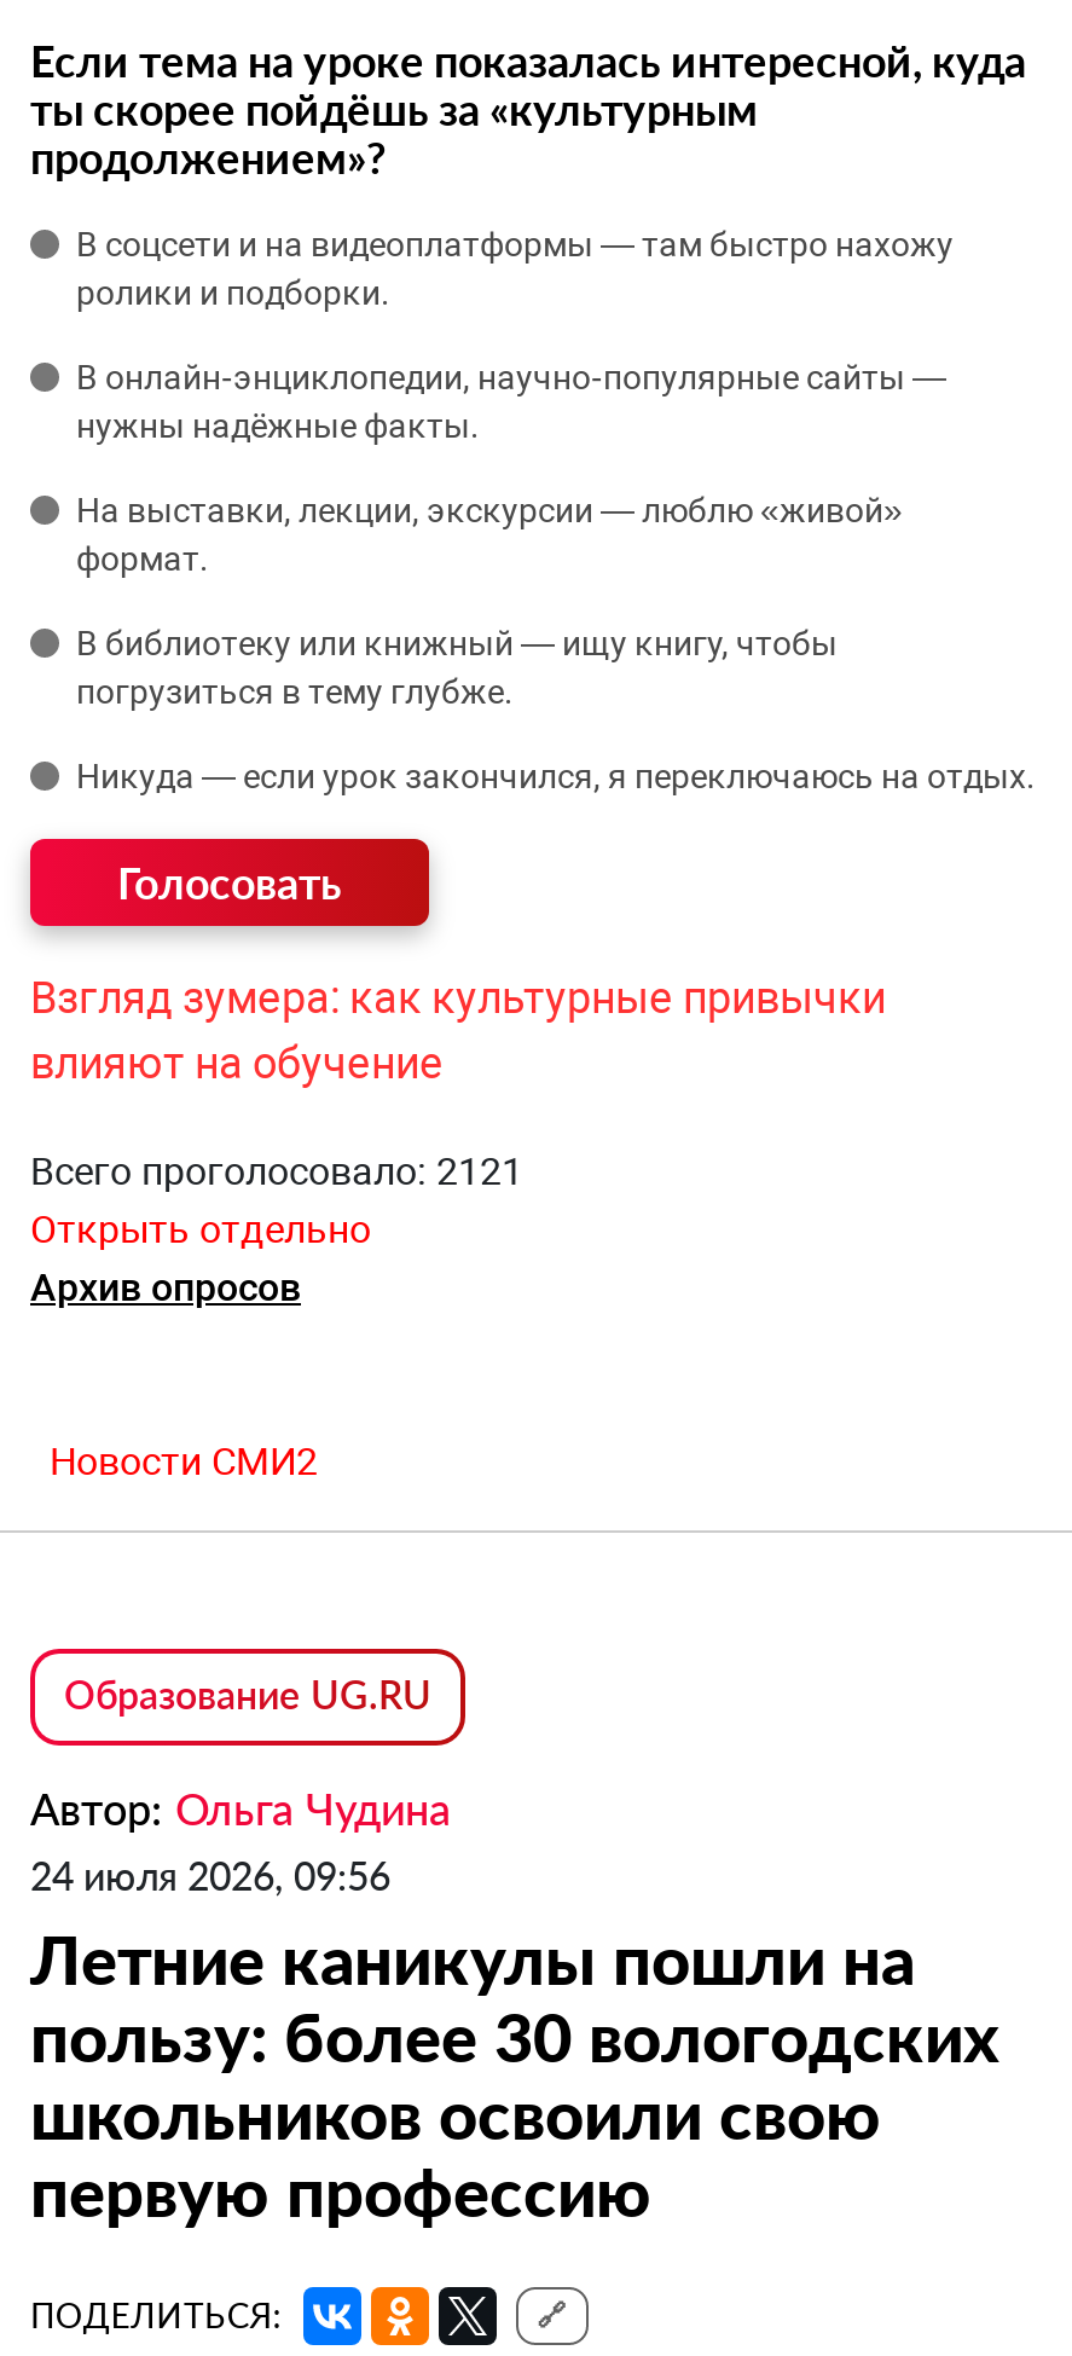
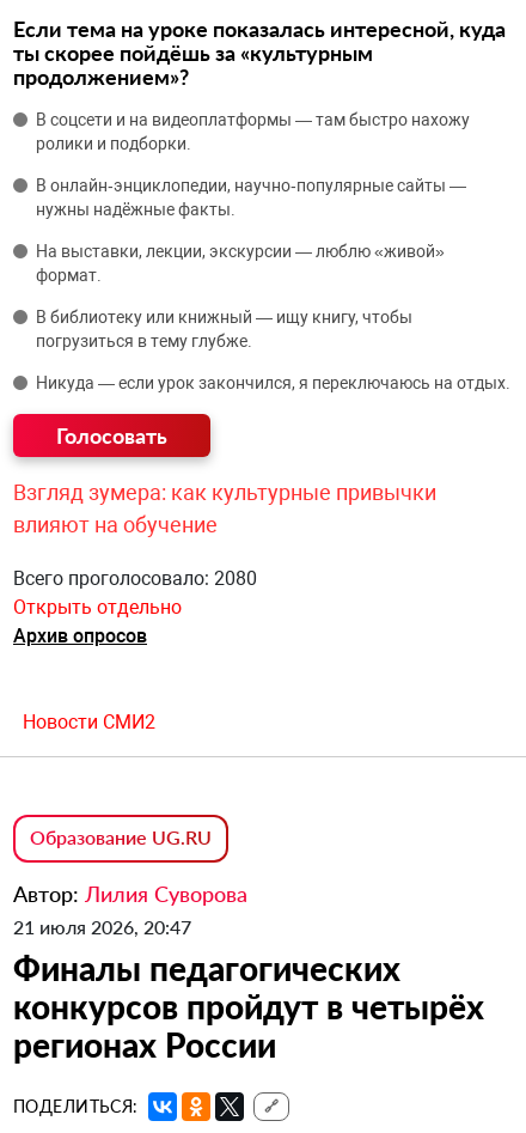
[30,1149,523,1195] Всего проголосовало: 2121 -> [13,567,257,590] Всего проголосовало: 2080
[30,1782,999,2232] Автор: Ольга Чудина | 24 июля 2026, 09:56 | Летние каникулы пошли на | пользу: более 30 вологодских | школьников освоили свою | первую профессию -> [13,881,484,1065] Автор: Лилия Суворова | 21 июля 2026, 20:47 | Финалы педагогических | конкурсов пройдут в четырёх | регионах России

